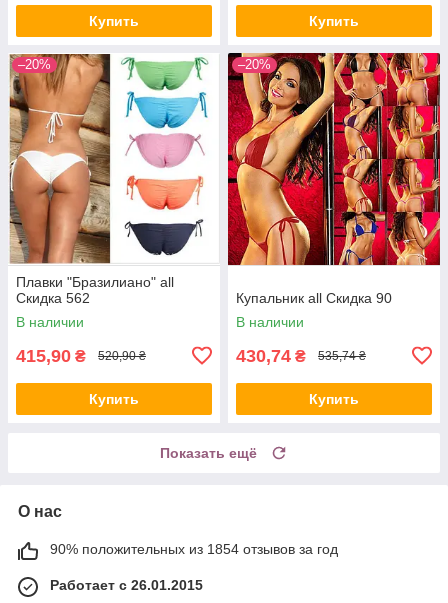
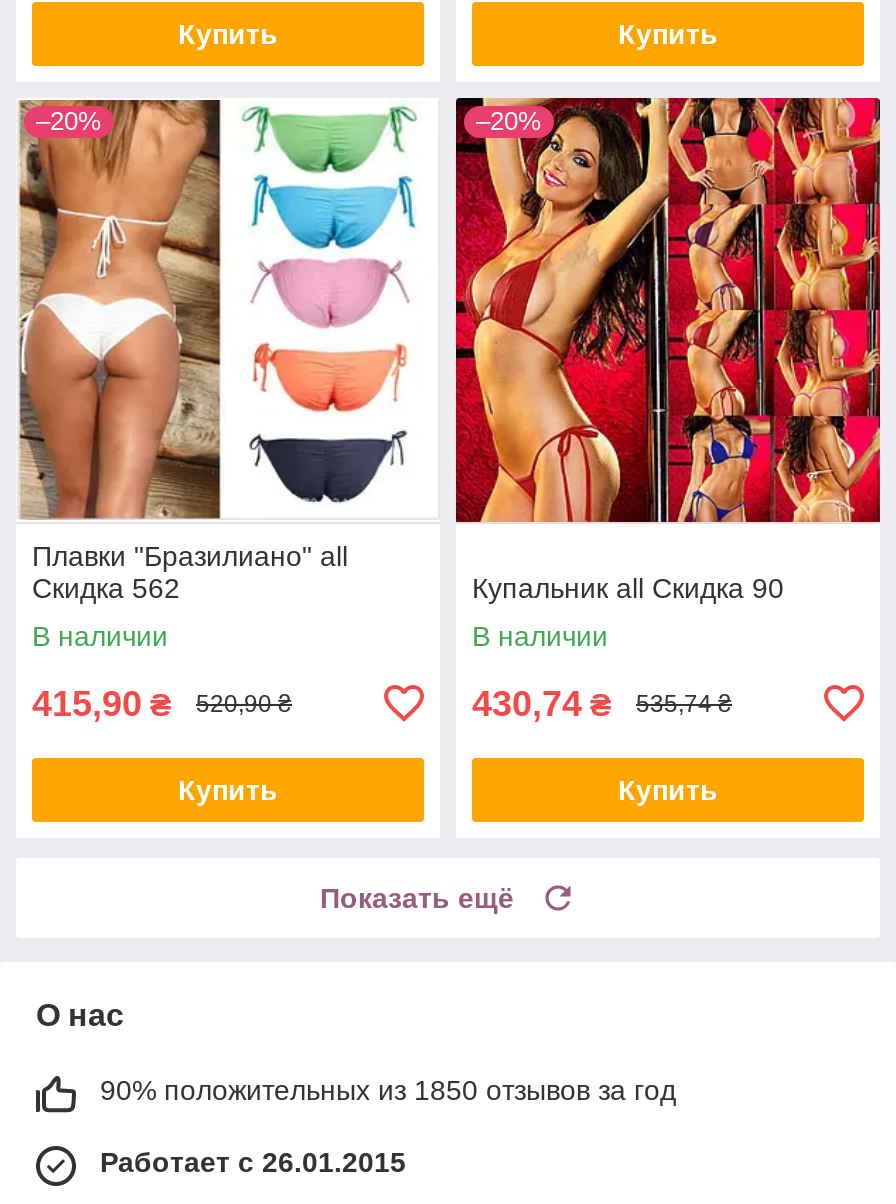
[50,541,338,557] 90% положительных из 1854 отзывов за год -> [100,1074,676,1106] 90% положительных из 1850 отзывов за год

